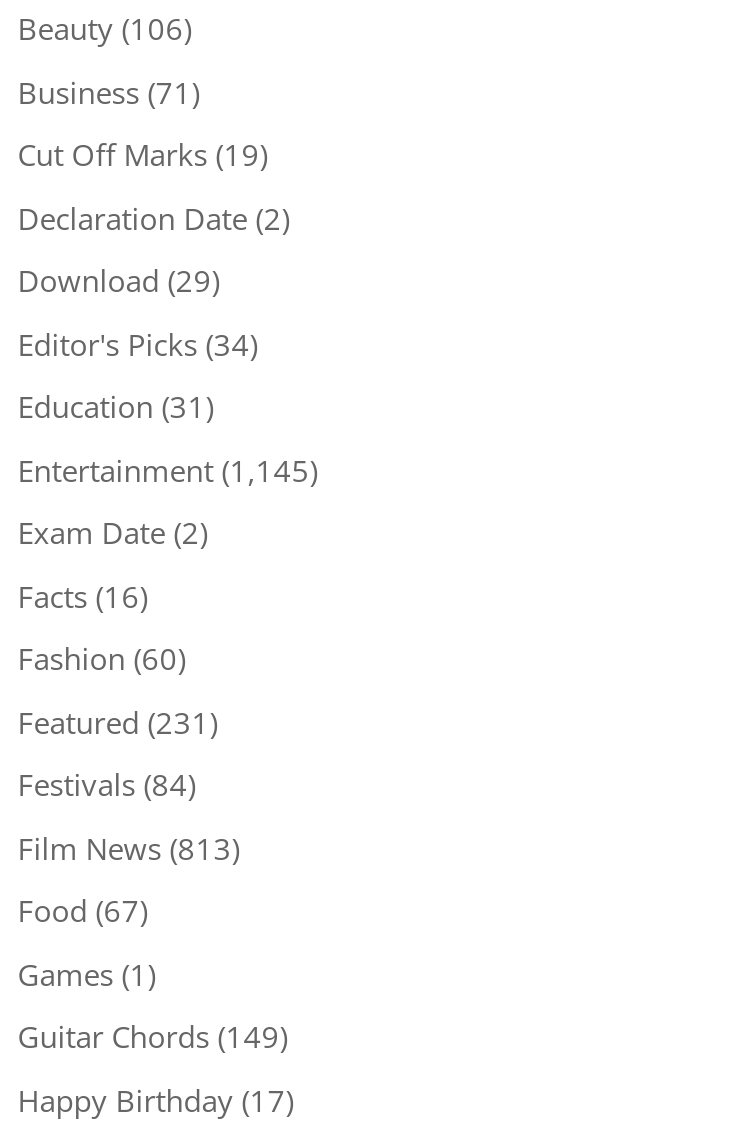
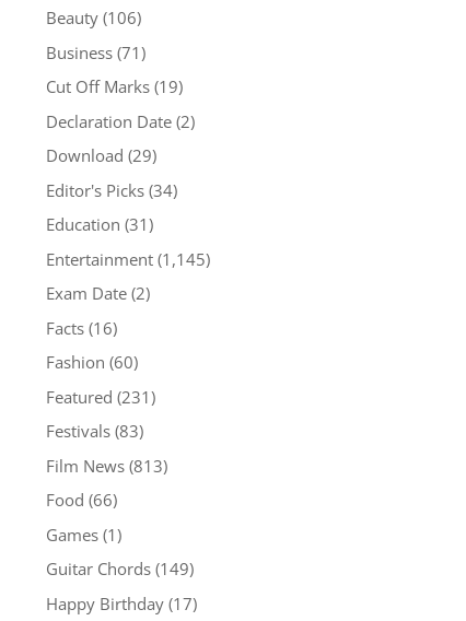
[18,765,196,805] Festivals (84) -> [46,420,143,442] Festivals (83)
[18,891,148,931] Food (67) -> [46,489,117,511] Food (66)

